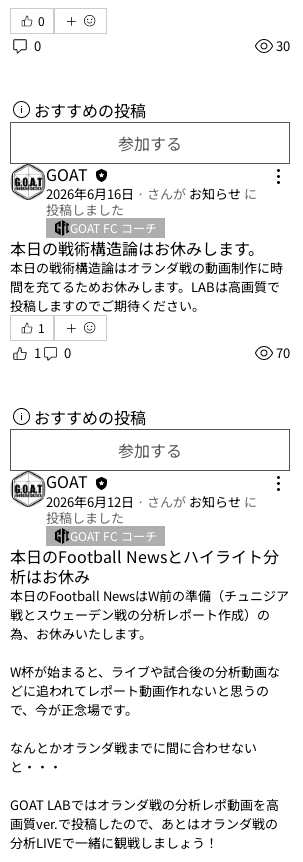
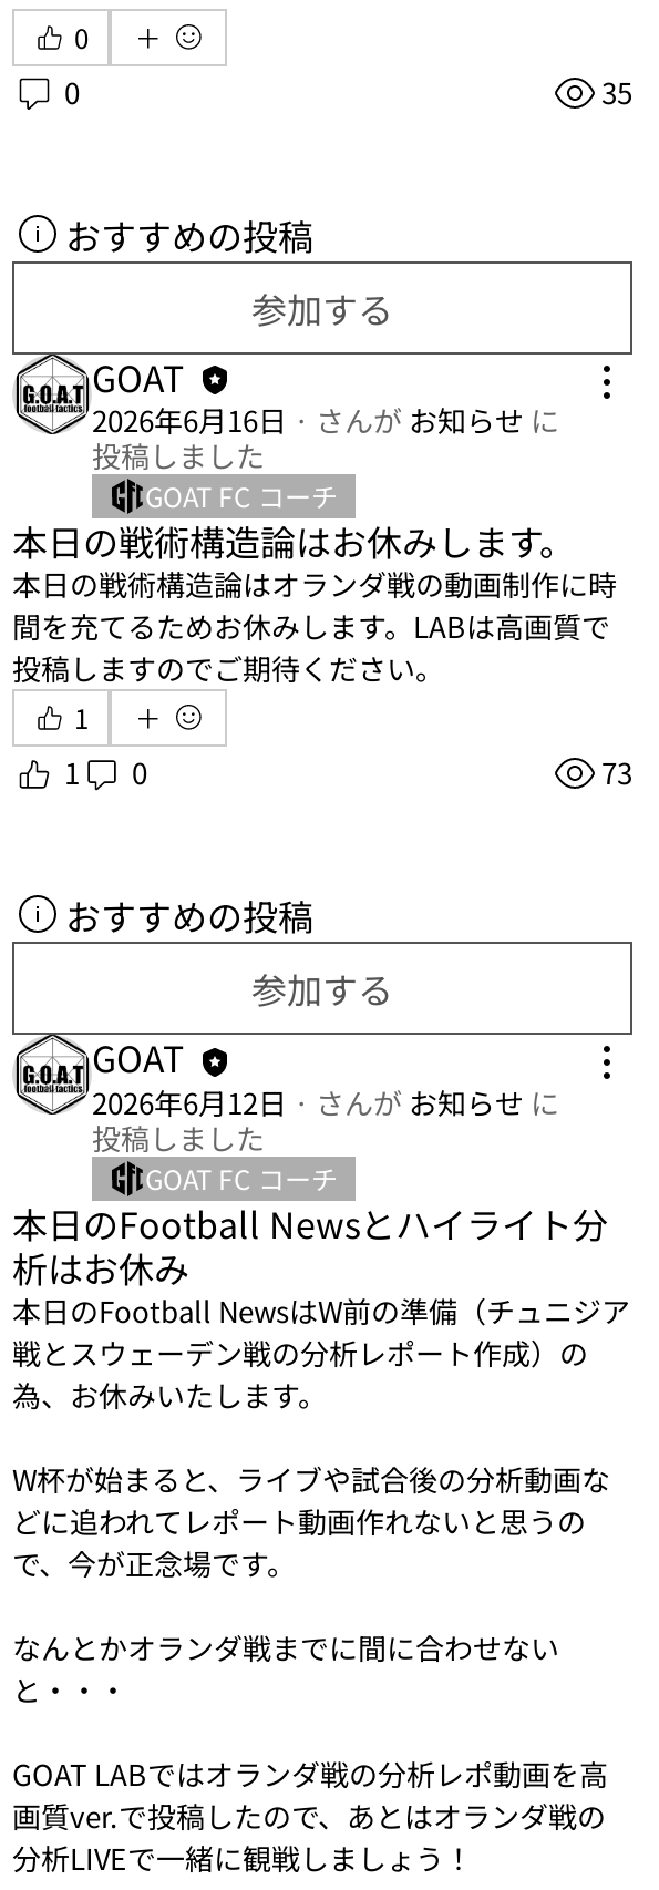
[276,36,290,55] 30 -> [601,70,632,112] 35
[276,343,290,362] 70 -> [601,752,632,794] 73

